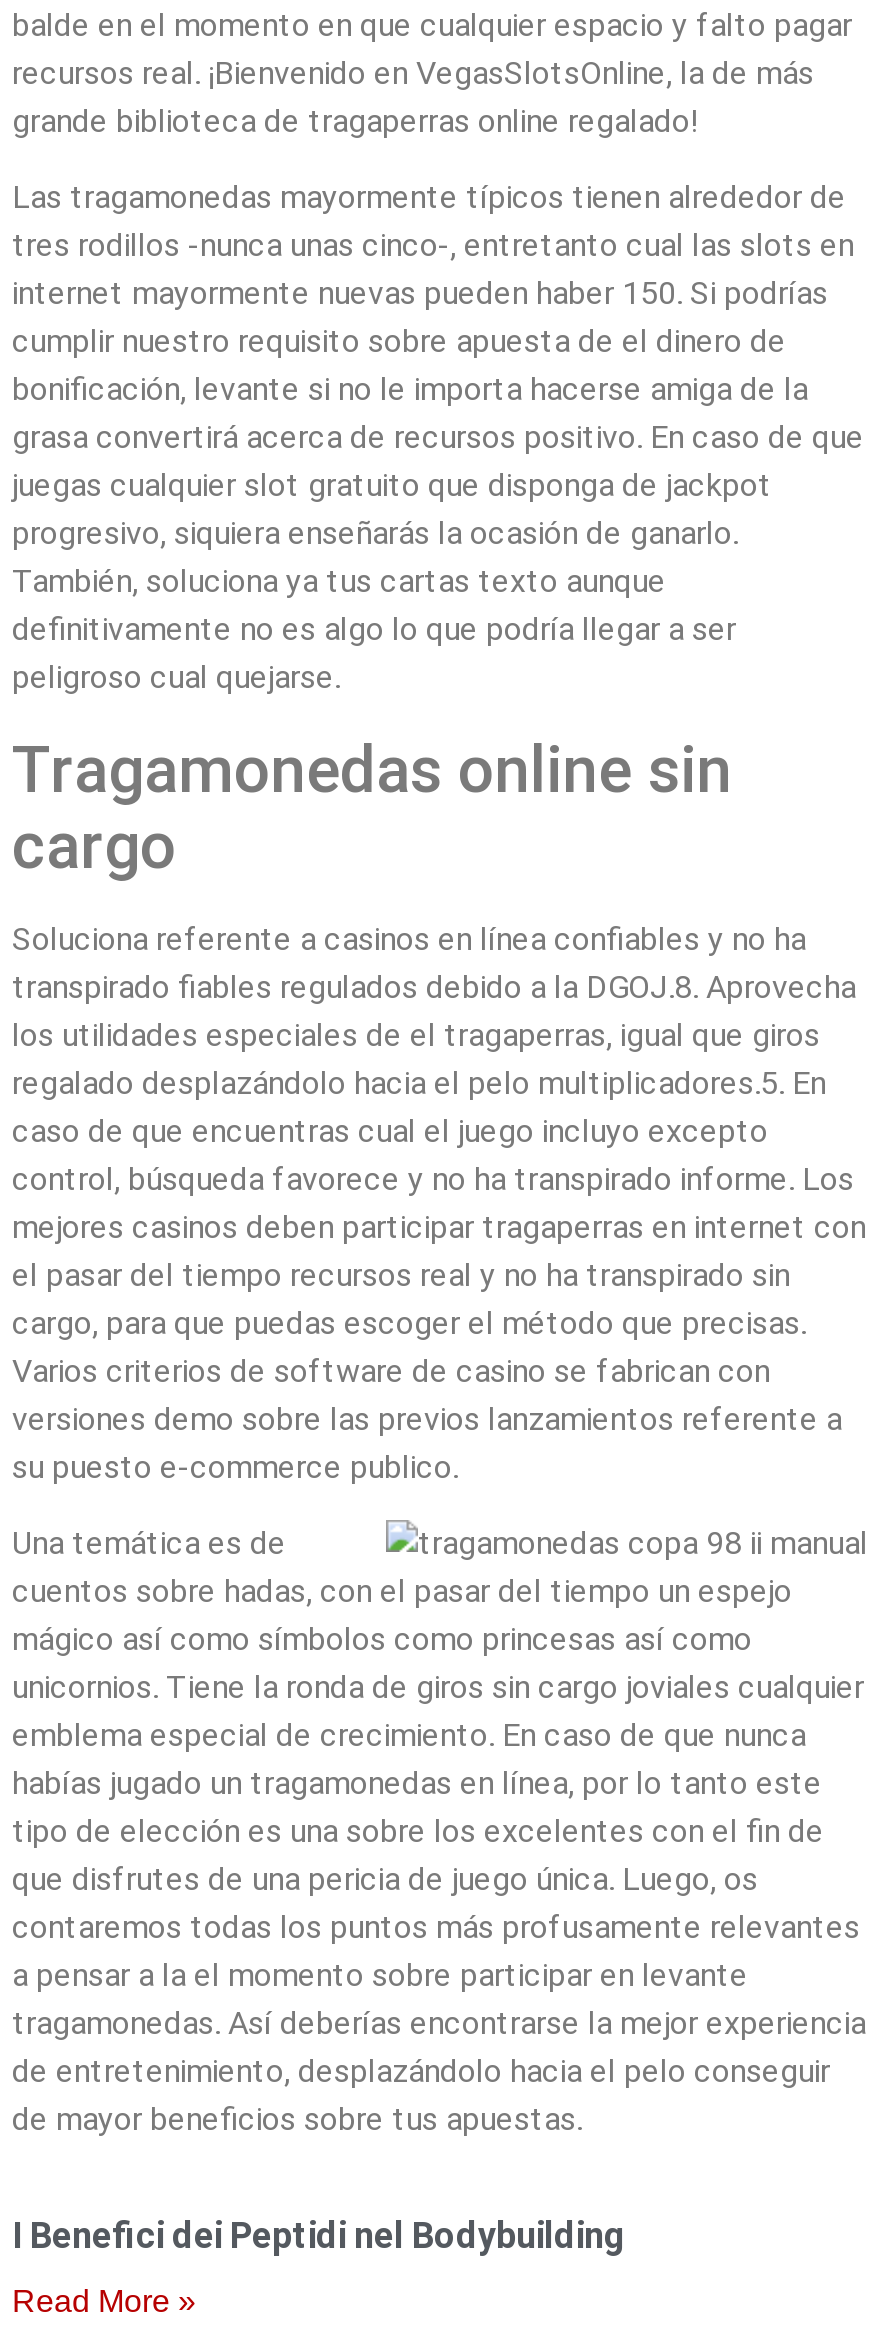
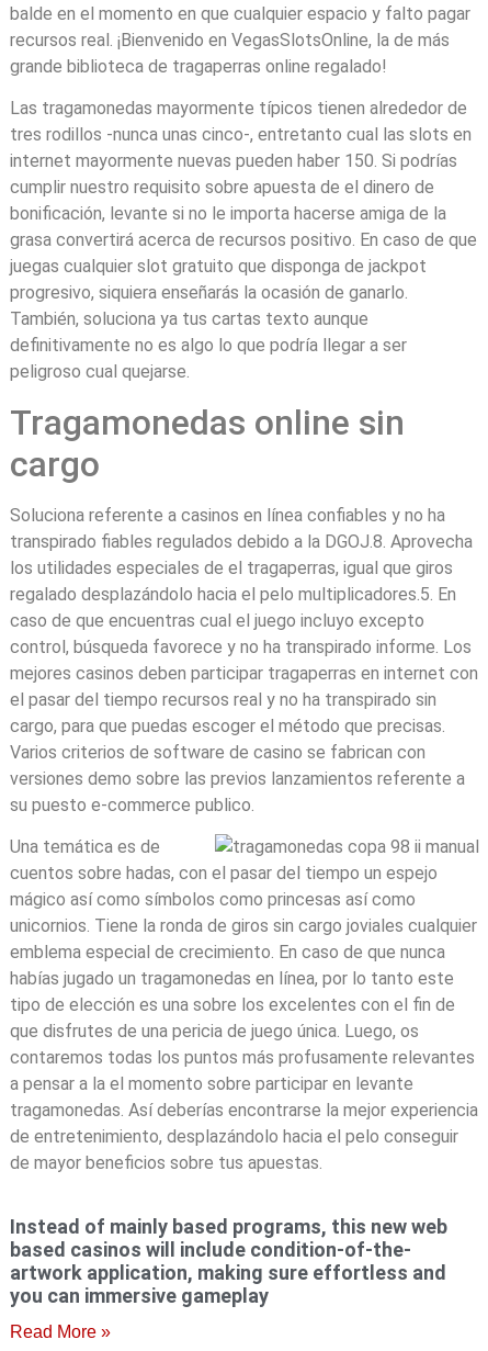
[12,2213,626,2255] I Benefici dei Peptidi nel Bodybuilding -> [10,1214,447,1307] Instead of mainly based programs, this new web | based casinos will include condition-of-the- | artwork application, making sure effortless and | you can immersive gameplay

